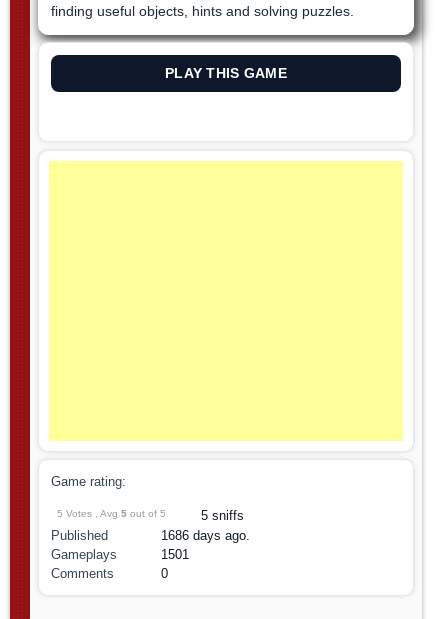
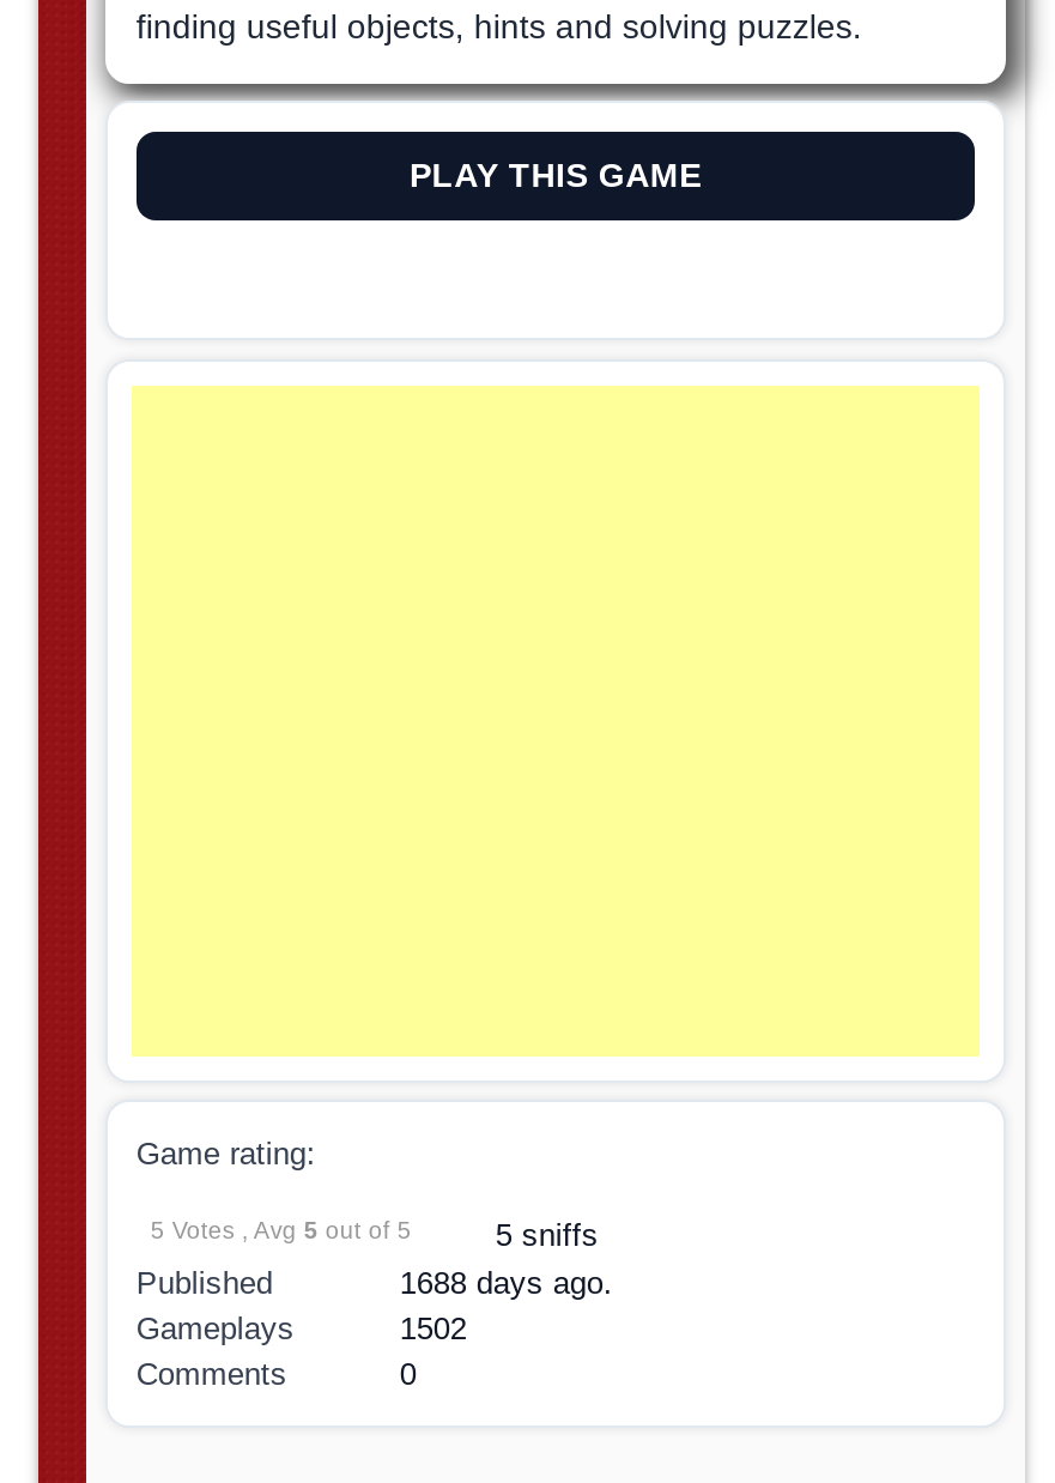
[161,528,250,543] 1686 days ago. -> [400,1265,613,1301] 1688 days ago.
[161,547,189,562] 1501 -> [400,1311,467,1347] 1502

